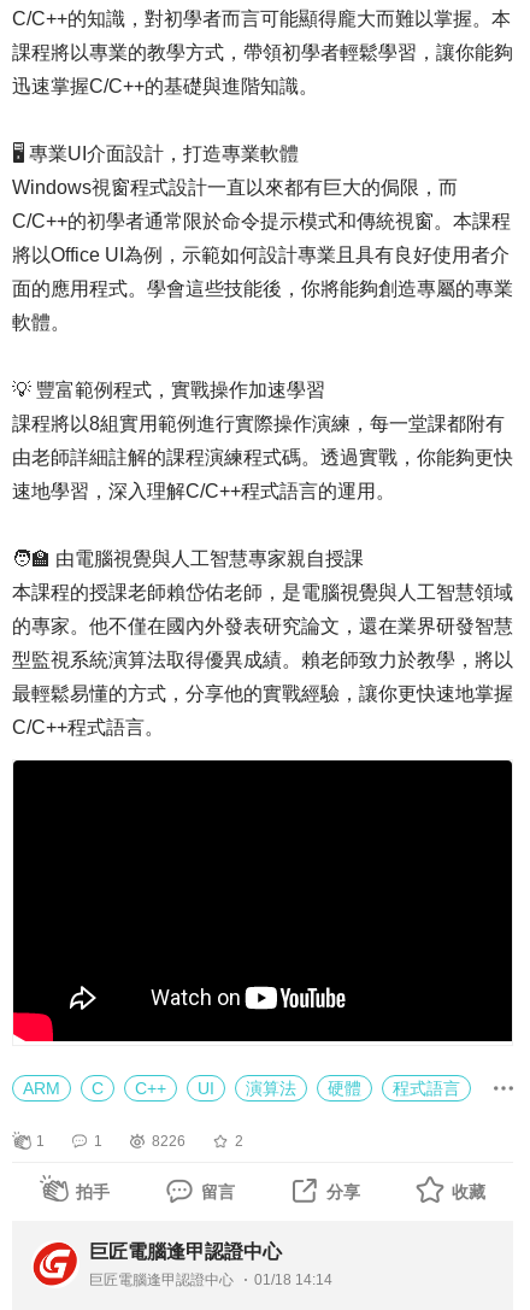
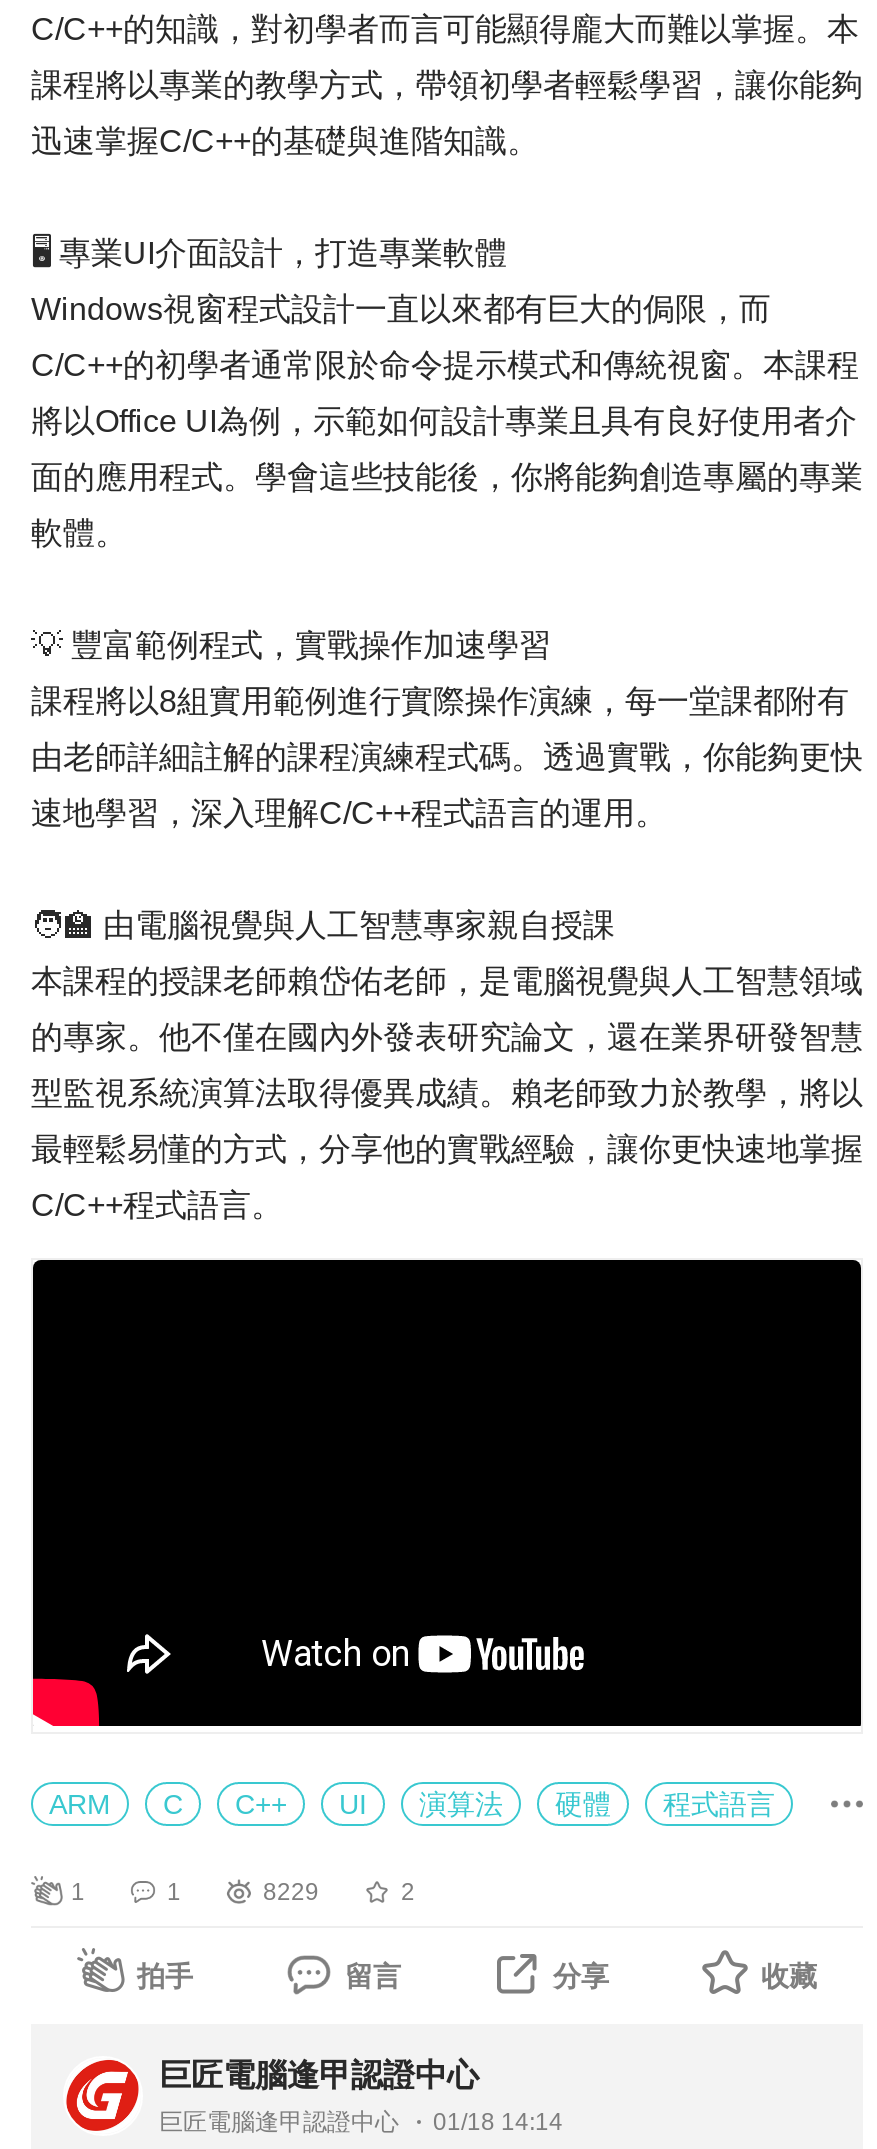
[152,1133,185,1150] 8226 -> [263,1878,319,1906] 8229

